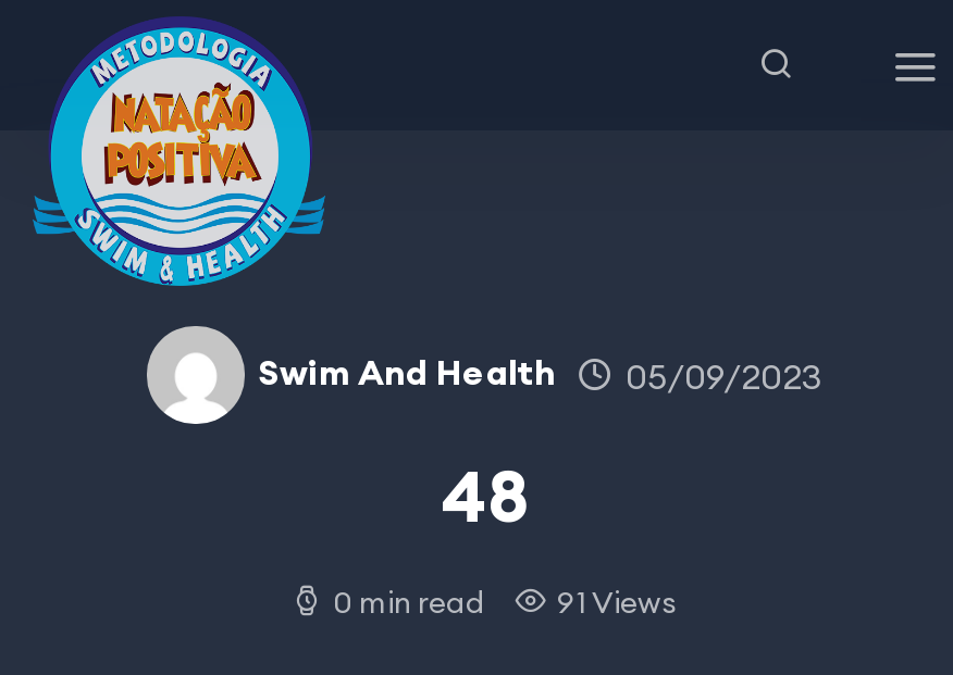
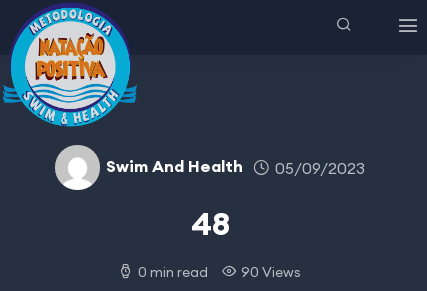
[557,583,677,622] 91 Views -> [241,263,301,281] 90 Views

